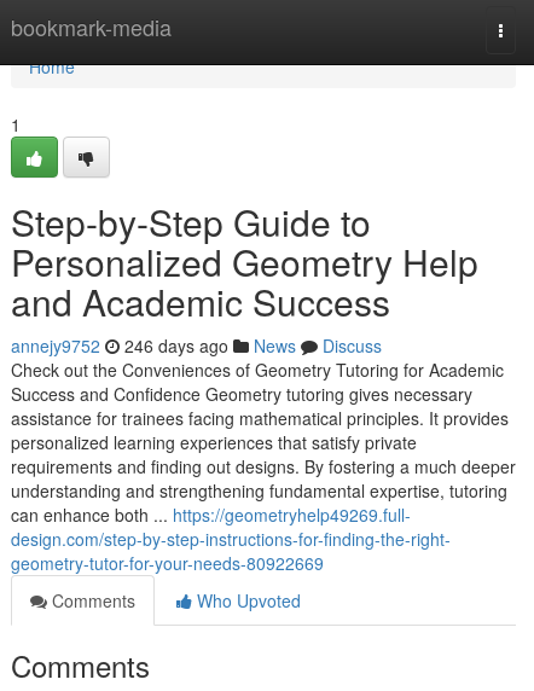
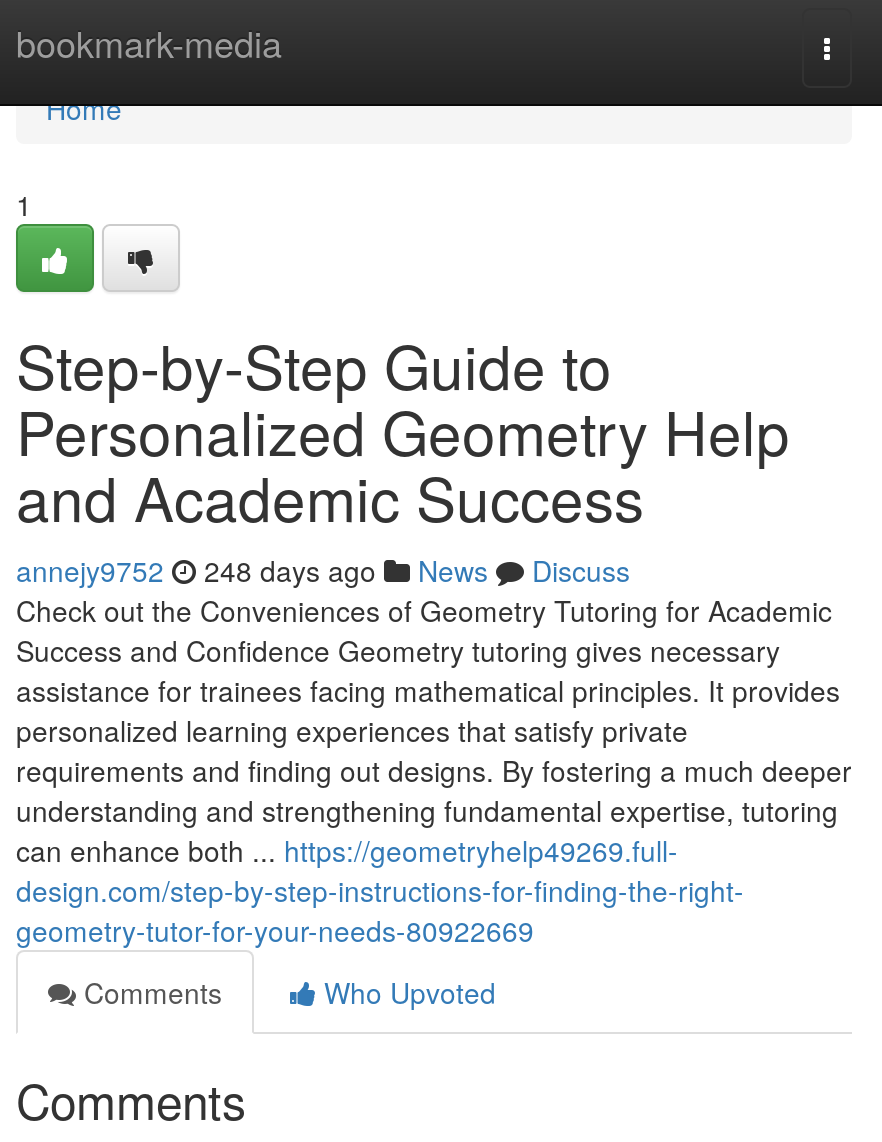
[11,333,382,358] annejy9752 246 days ago News Discuss -> [16,550,630,590] annejy9752 248 days ago News Discuss

